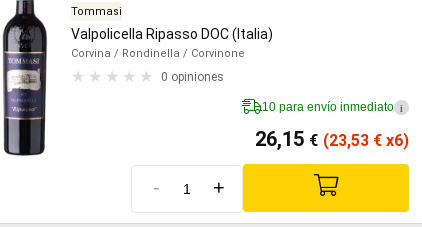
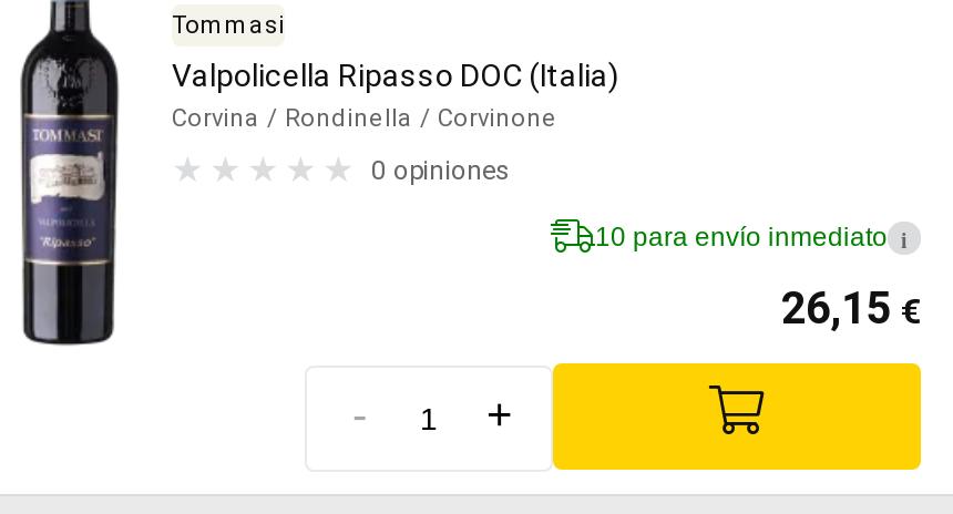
[255,127,409,151] 26,15 € (23,53 €x6) -> [781,281,921,335] 26,15 €

